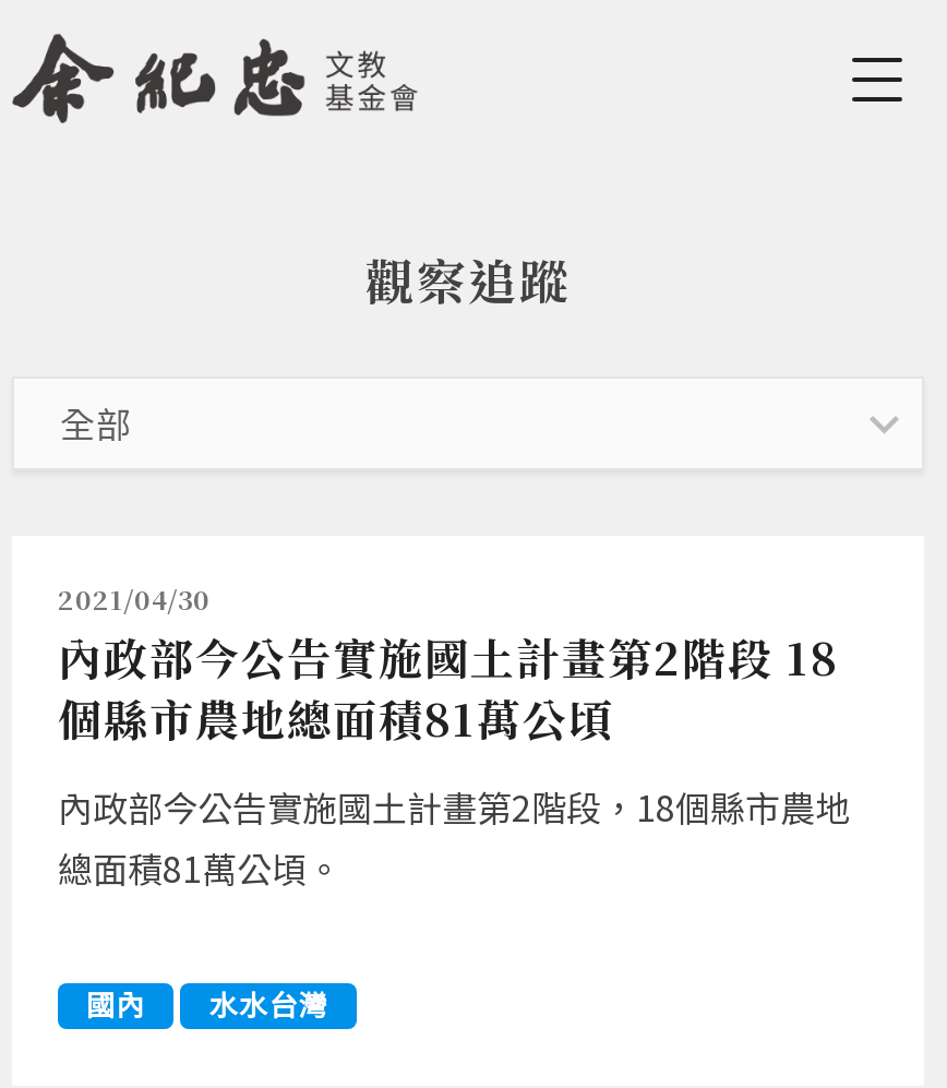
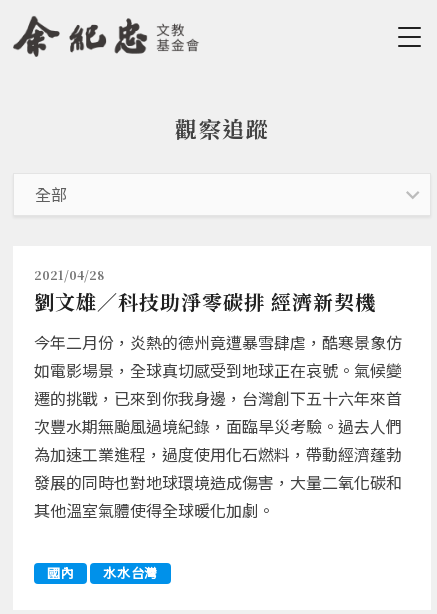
[58,579,839,750] 2021/04/30 | 內政部今公告實施國土計畫第2階段 18 | 個縣市農地總面積81萬公頃 -> [34,266,376,316] 2021/04/28 | 劉文雄／科技助淨零碳排 經濟新契機
[58,780,850,894] 內政部今公告實施國土計畫第2階段，18個縣市農地 | 總面積81萬公頃。 -> [34,330,402,522] 今年二月份，炎熱的德州竟遭暴雪肆虐，酷寒景象仿 | 如電影場景，全球真切感受到地球正在哀號。氣候變 | 遷的挑戰，已來到你我身邊，台灣創下五十六年來首 | 次豐水期無颱風過境紀錄，面臨旱災考驗。過去人們 | 為加速工業進程，過度使用化石燃料，帶動經濟蓬勃 | 發展的同時也對地球環境造成傷害，大量二氧化碳和 | 其他溫室氣體使得全球暖化加劇。

